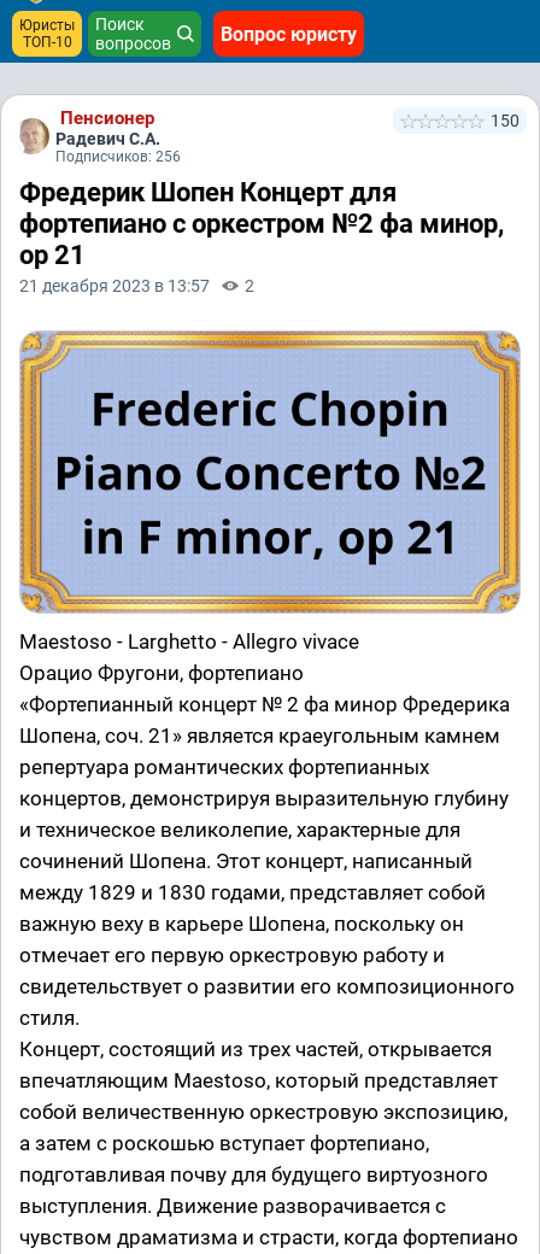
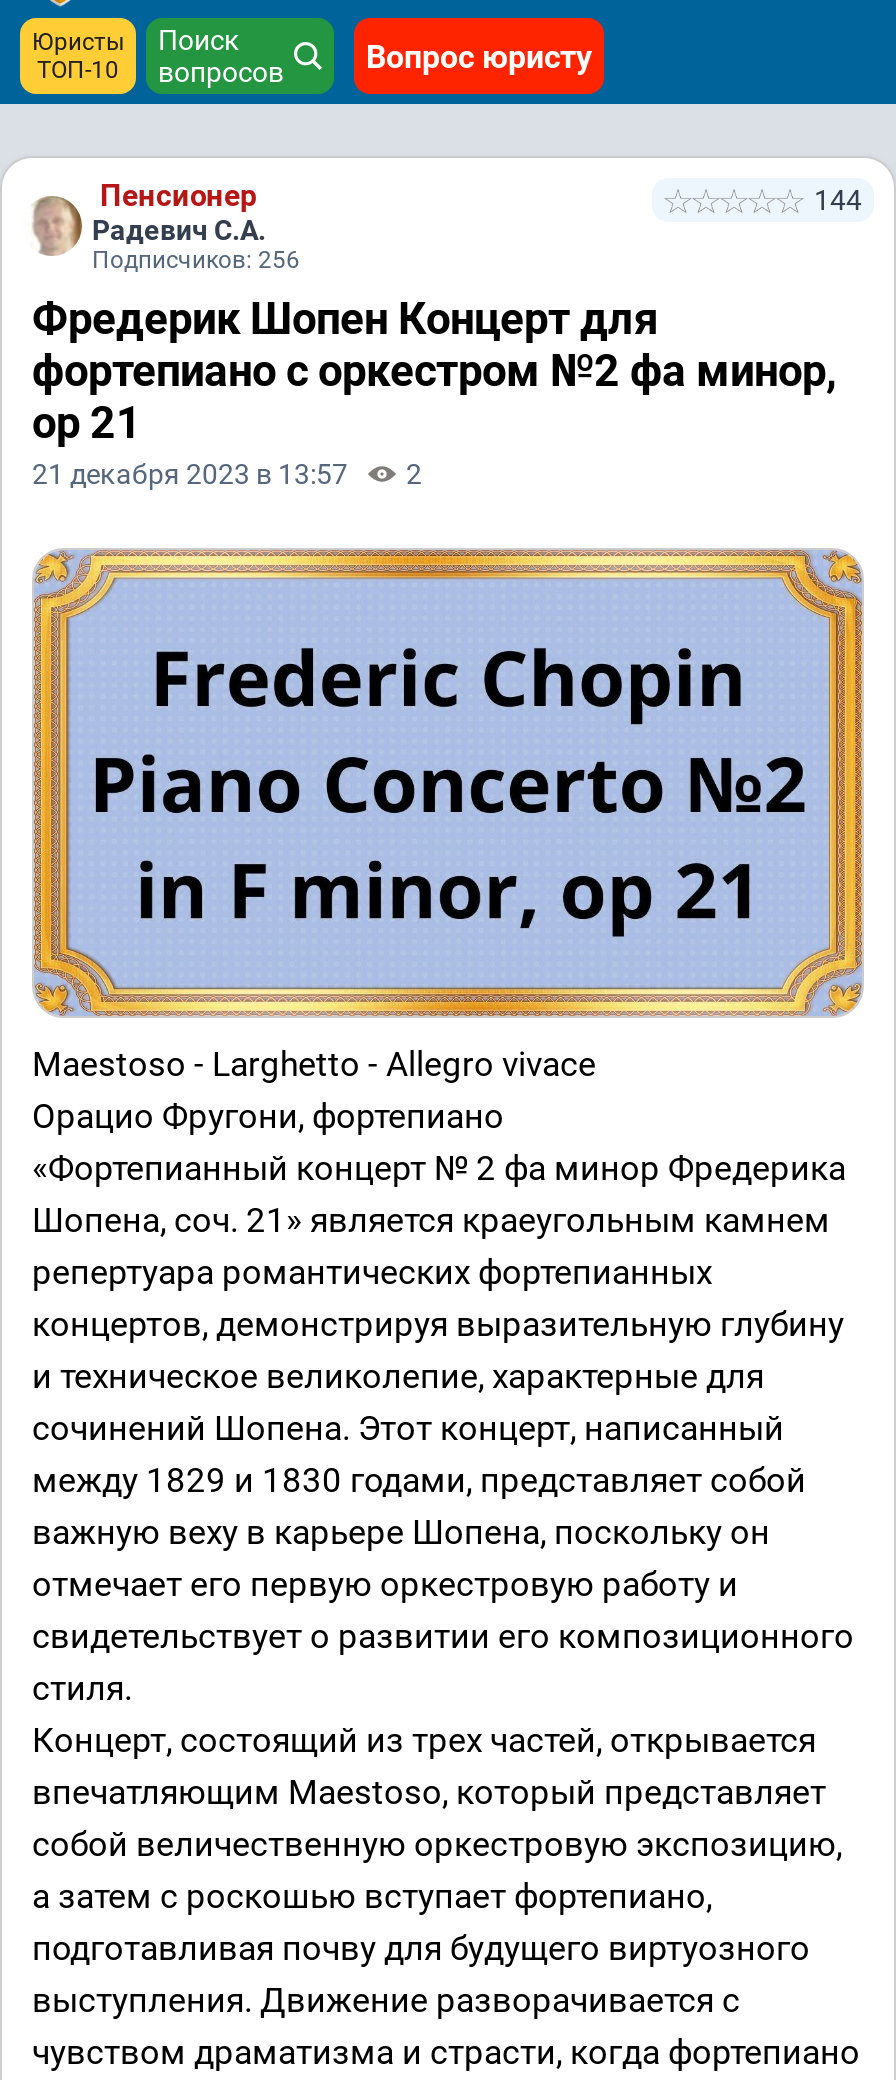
[491,111,520,130] 150 -> [814,184,862,216] 144

